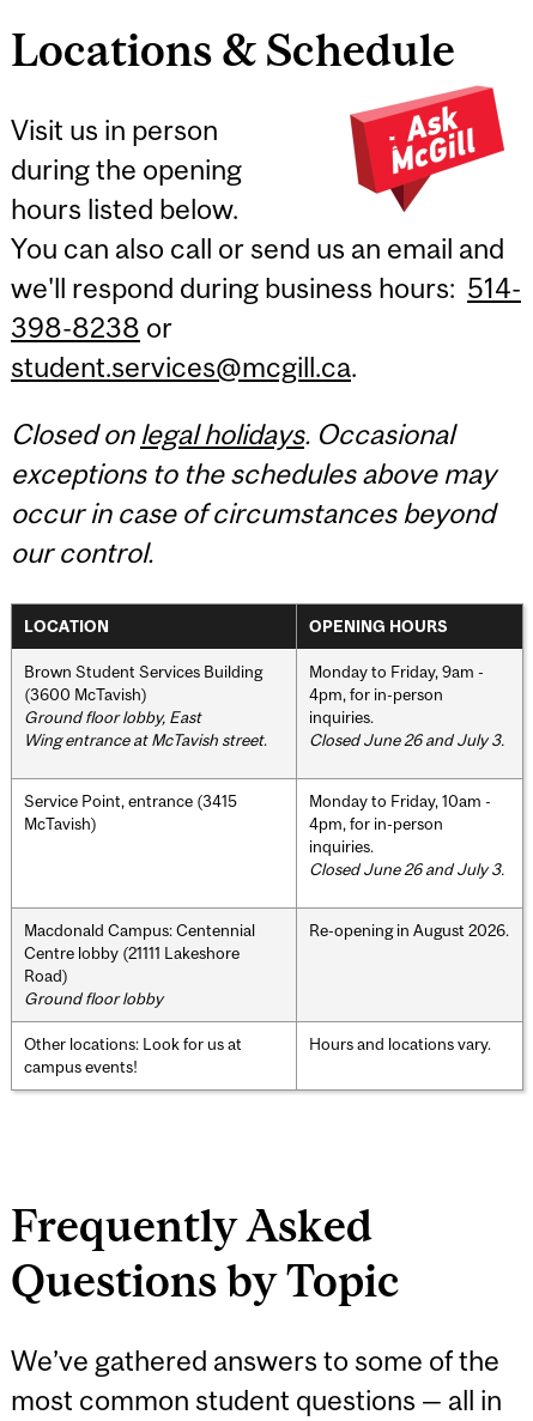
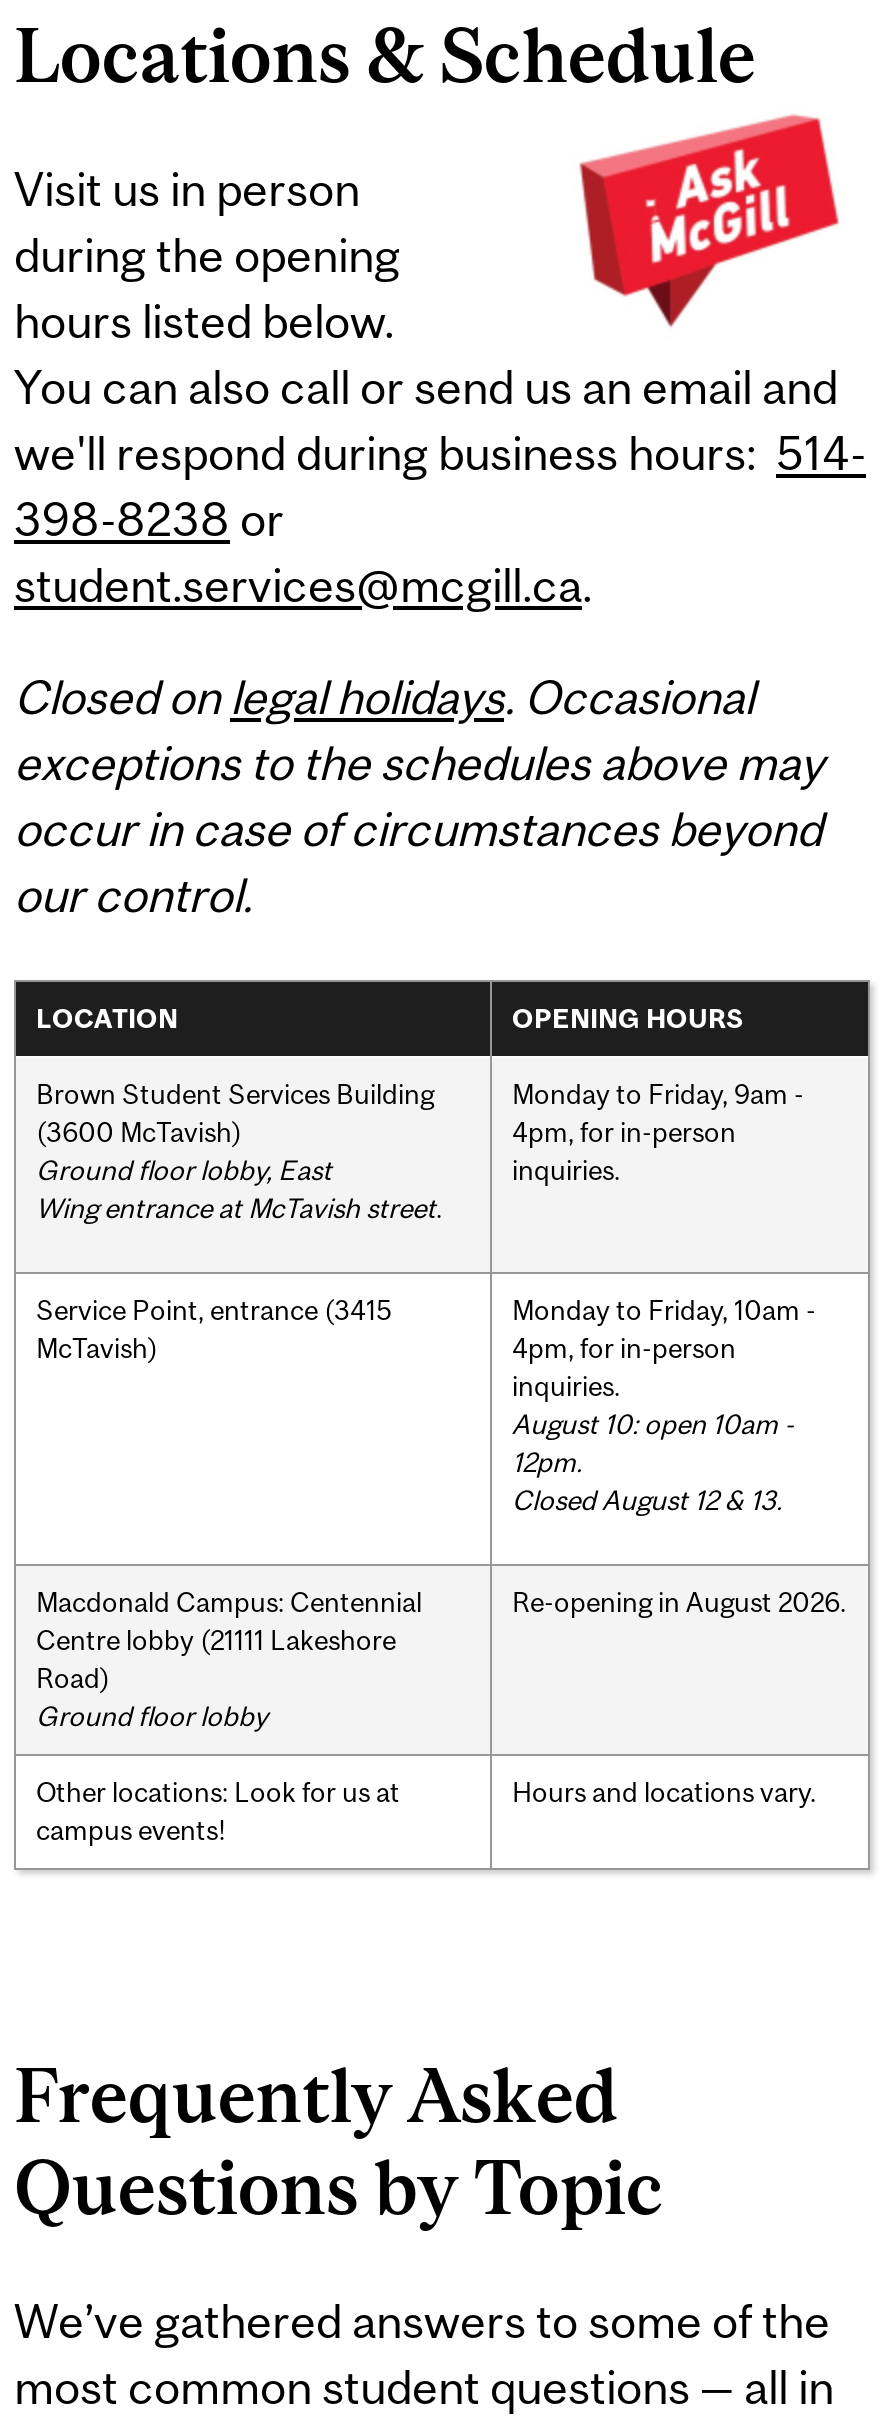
[309,730,504,749] Closed June 26 and July 3. -> none
[309,859,504,878] Closed June 26 and July 3. -> [512,1407,794,1515] August 10: open 10am - | 12pm. | Closed August 12 & 13.

